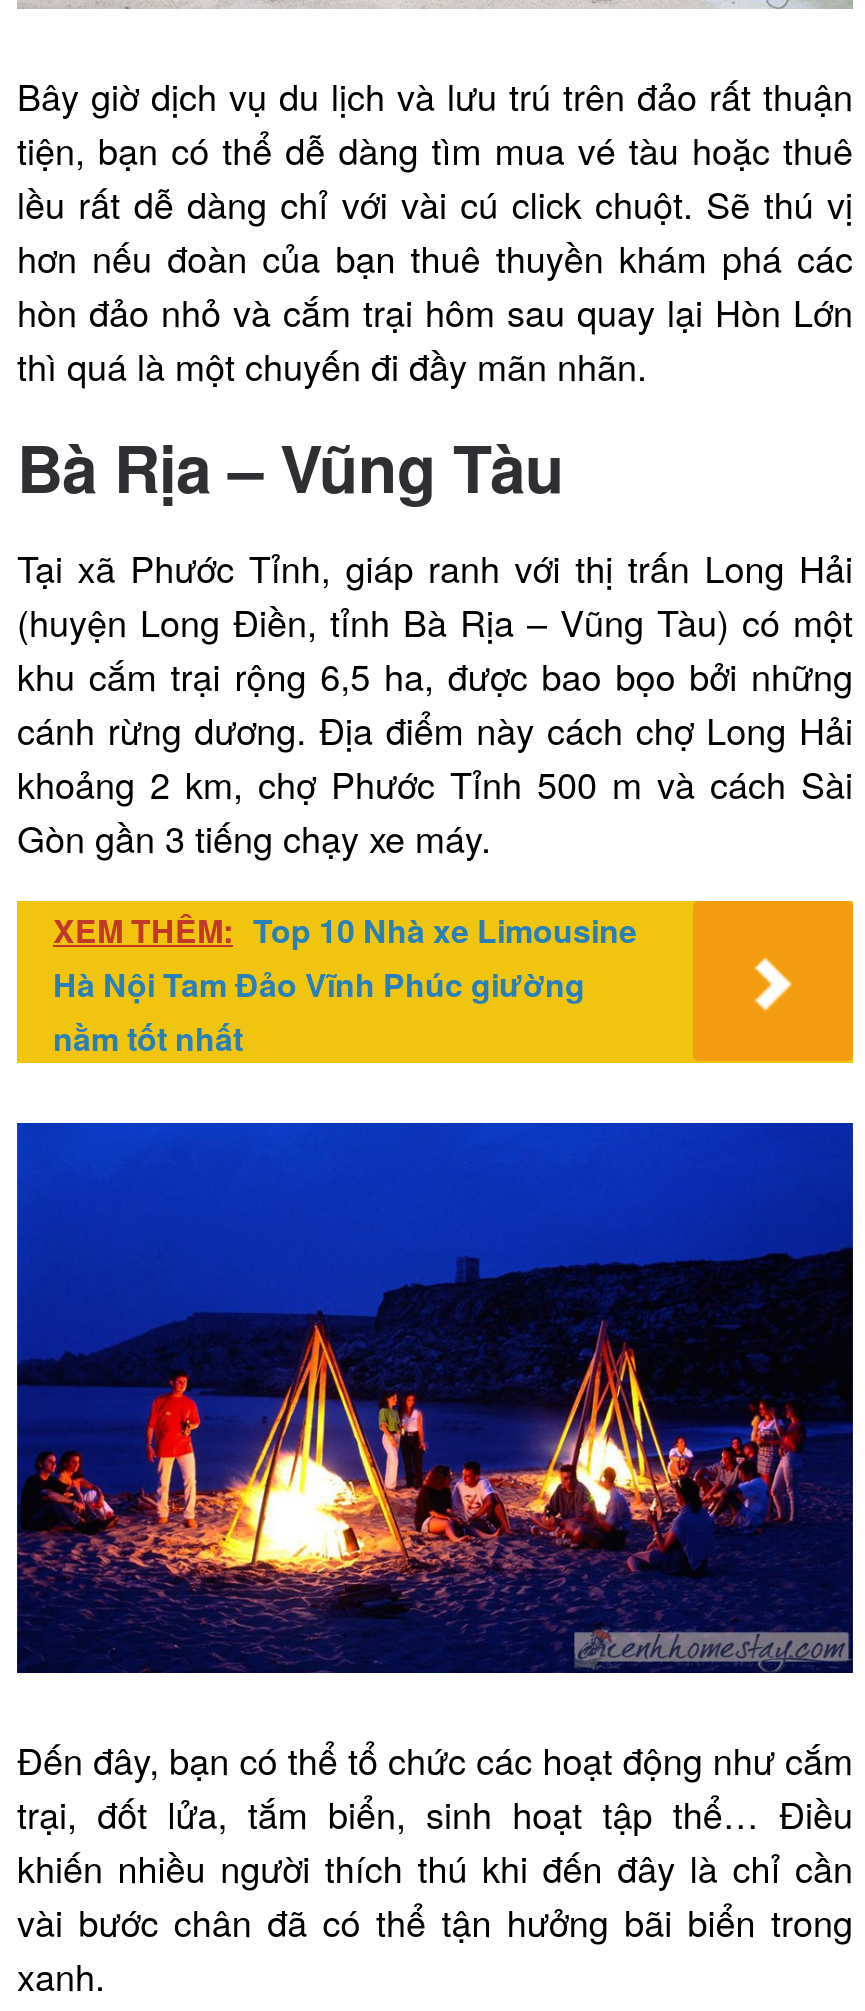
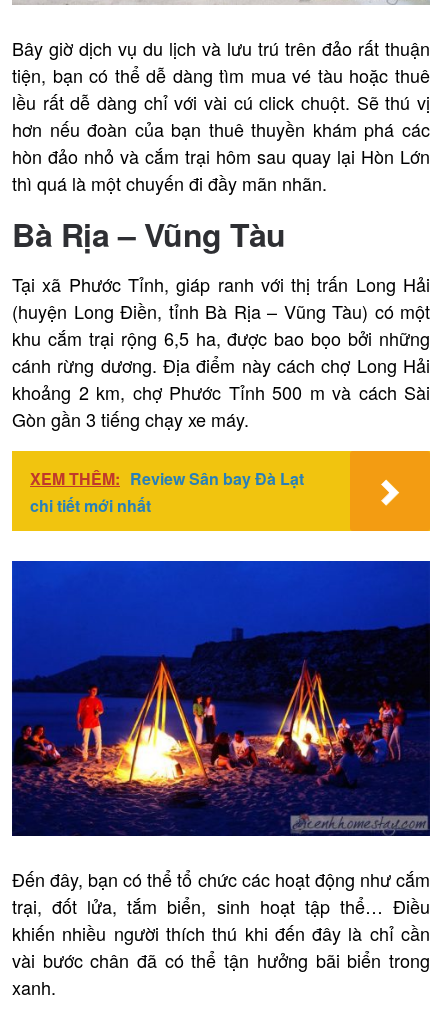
[53,907,637,1061] XEM THÊM: Top 10 Nhà xe Limousine | Hà Nội Tam Đảo Vĩnh Phúc giường | nằm tốt nhất -> [30,467,304,517] XEM THÊM: Review Sân bay Đà Lạt | chi tiết mới nhất

